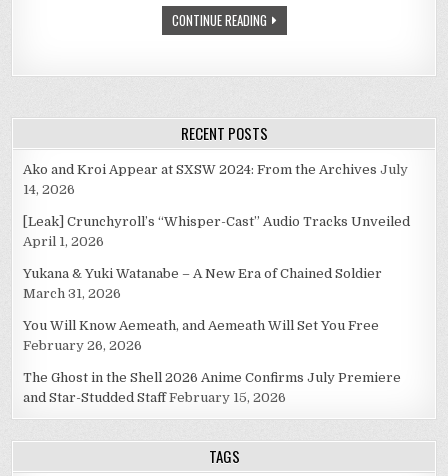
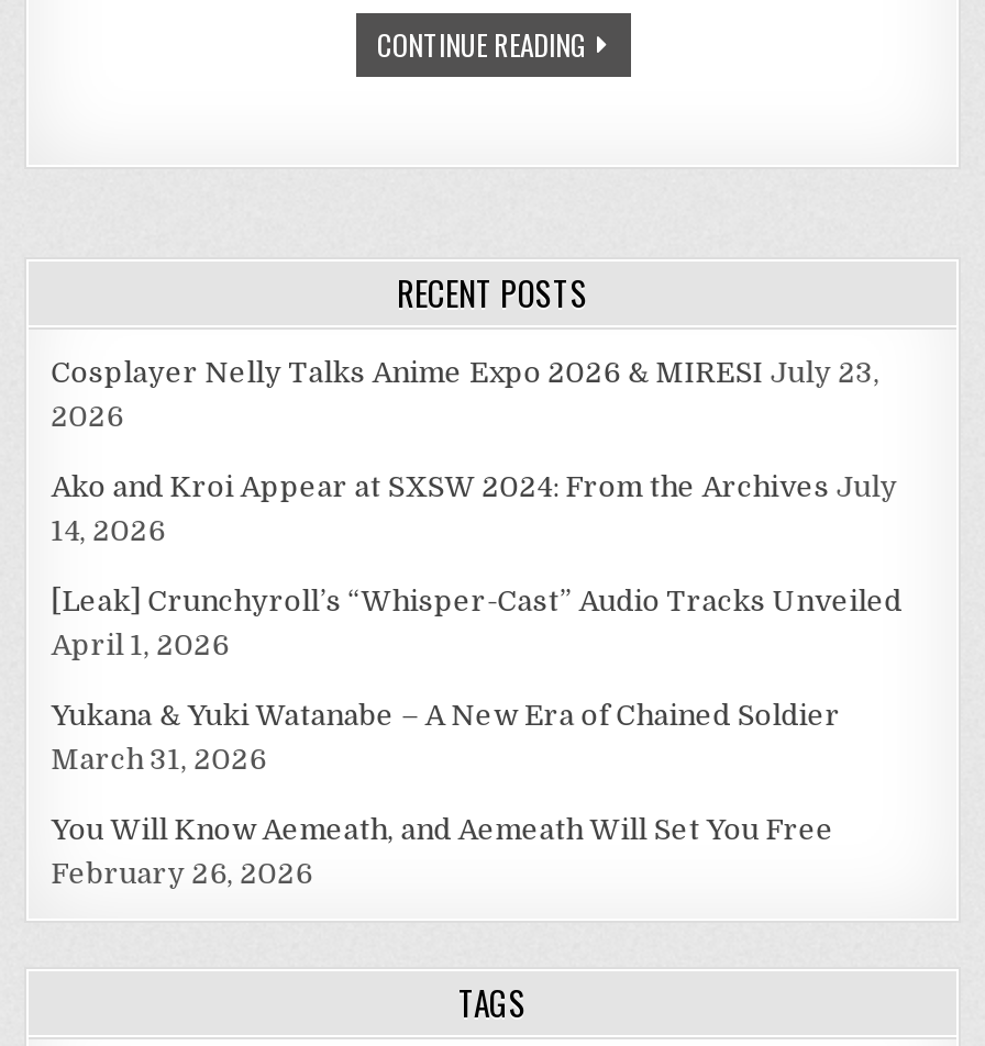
none -> [51,355,880,432] Cosplayer Nelly Talks Anime Expo 2026 & MIRESI July 23, | 2026
moved [23,162,410,353] -> [51,469,902,889]: Ako and Kroi Appear at SXSW 2024: From the Archives July | 14, 2026 | [Leak] Crunchyroll’s “Whisper-Cast” Audio Tracks Unveiled | April 1, 2026 | Yukana & Yuki Watanabe – A New Era of Chained Soldier | March 31, 2026 | You Will Know Aemeath, and Aemeath Will Set You Free | February 26, 2026
[23,370,401,405] The Ghost in the Shell 2026 Anime Confirms July Premiere | and Star-Studded Staff February 15, 2026 -> none

